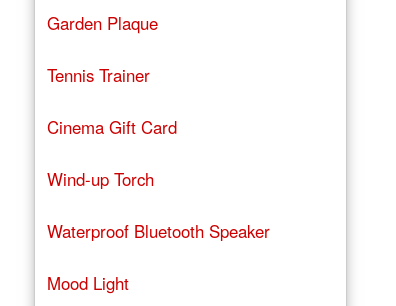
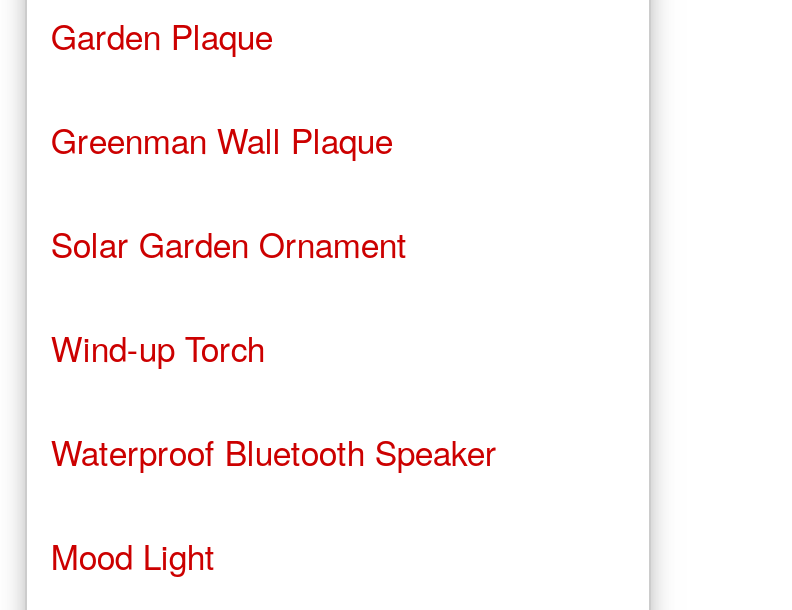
[47,63,150,87] Tennis Trainer -> [51,117,393,165] Greenman Wall Plaque
[47,115,177,139] Cinema Gift Card -> [51,221,407,269] Solar Garden Ornament

